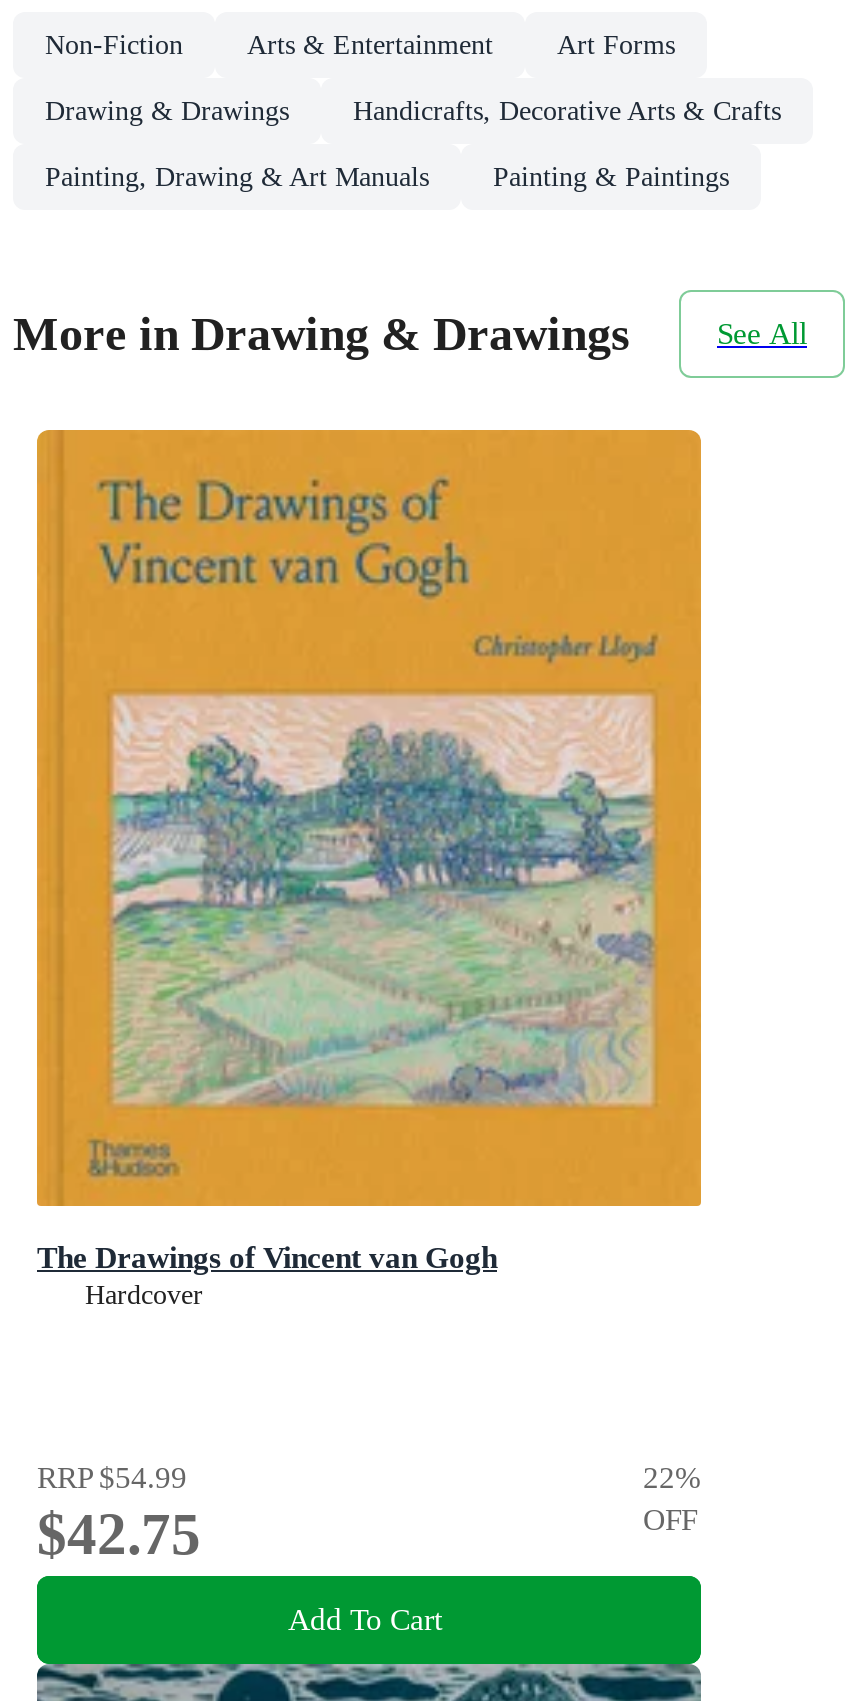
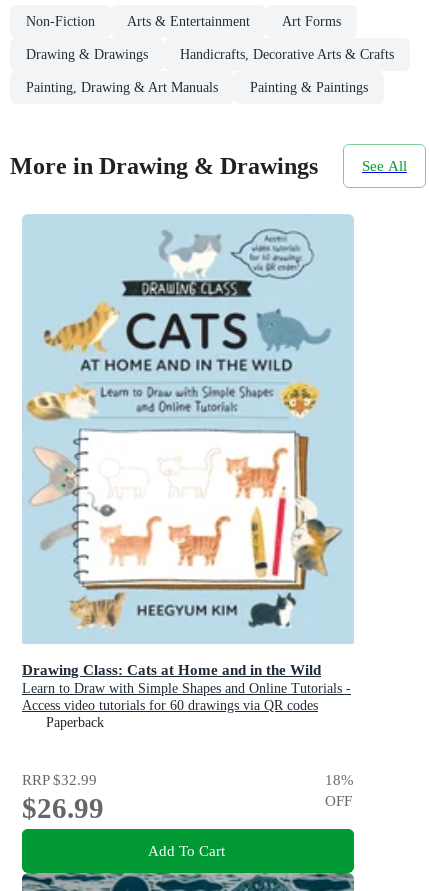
[35,428,703,1311] [image] | The Drawings of Vincent van Gogh | Hardcover -> [22,214,354,730] [image] | Drawing Class: Cats at Home and in the Wild | Learn to Draw with Simple Shapes and Online Tutorials - | Access video tutorials for 60 drawings via QR codes | Paperback
[37,1461,201,1567] RRP $54.99 | $42.75 -> [22,771,104,824] RRP $32.99 | $26.99
[643,1461,701,1495] 22% -> [325,771,354,788] 18%

